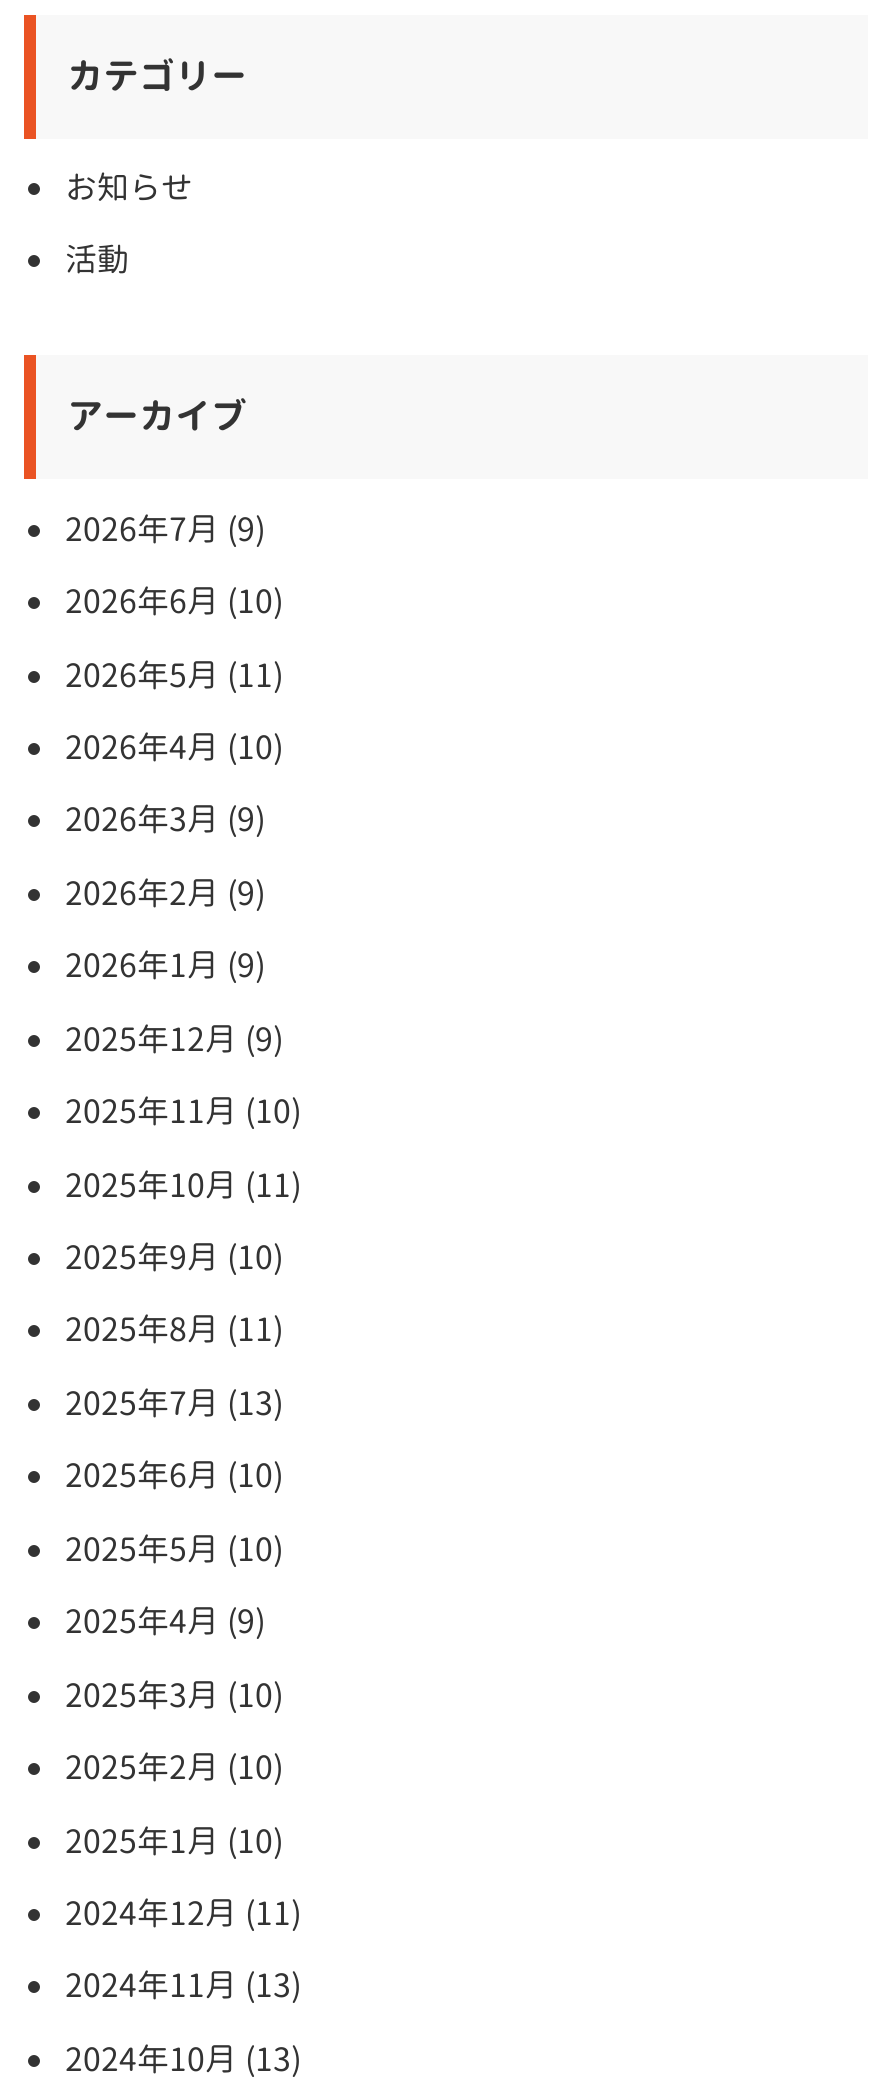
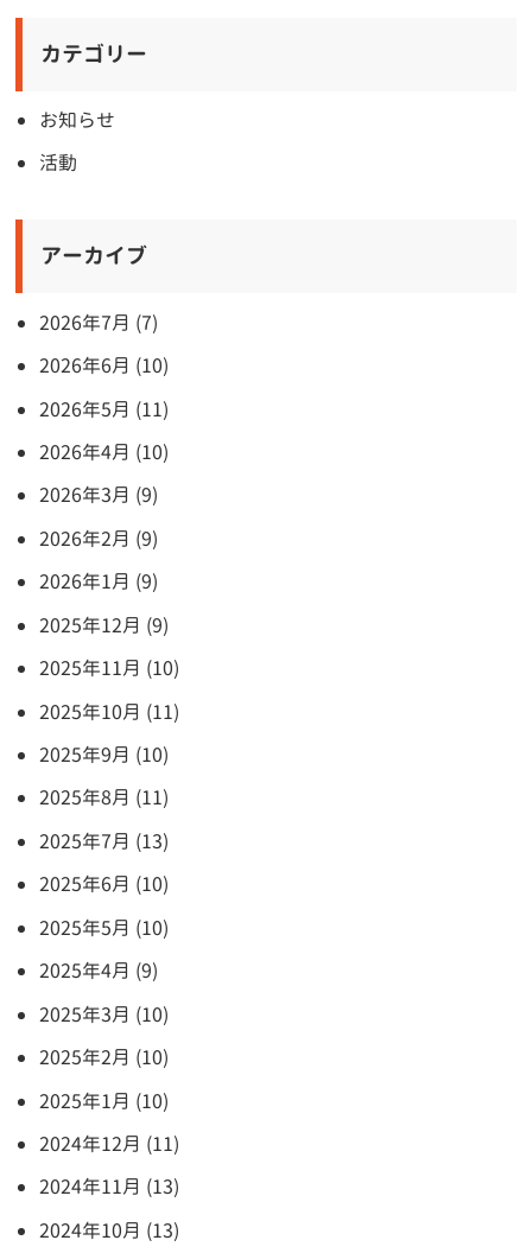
[65,506,265,550] 2026年7月 (9) -> [40,309,158,335] 2026年7月 (7)

